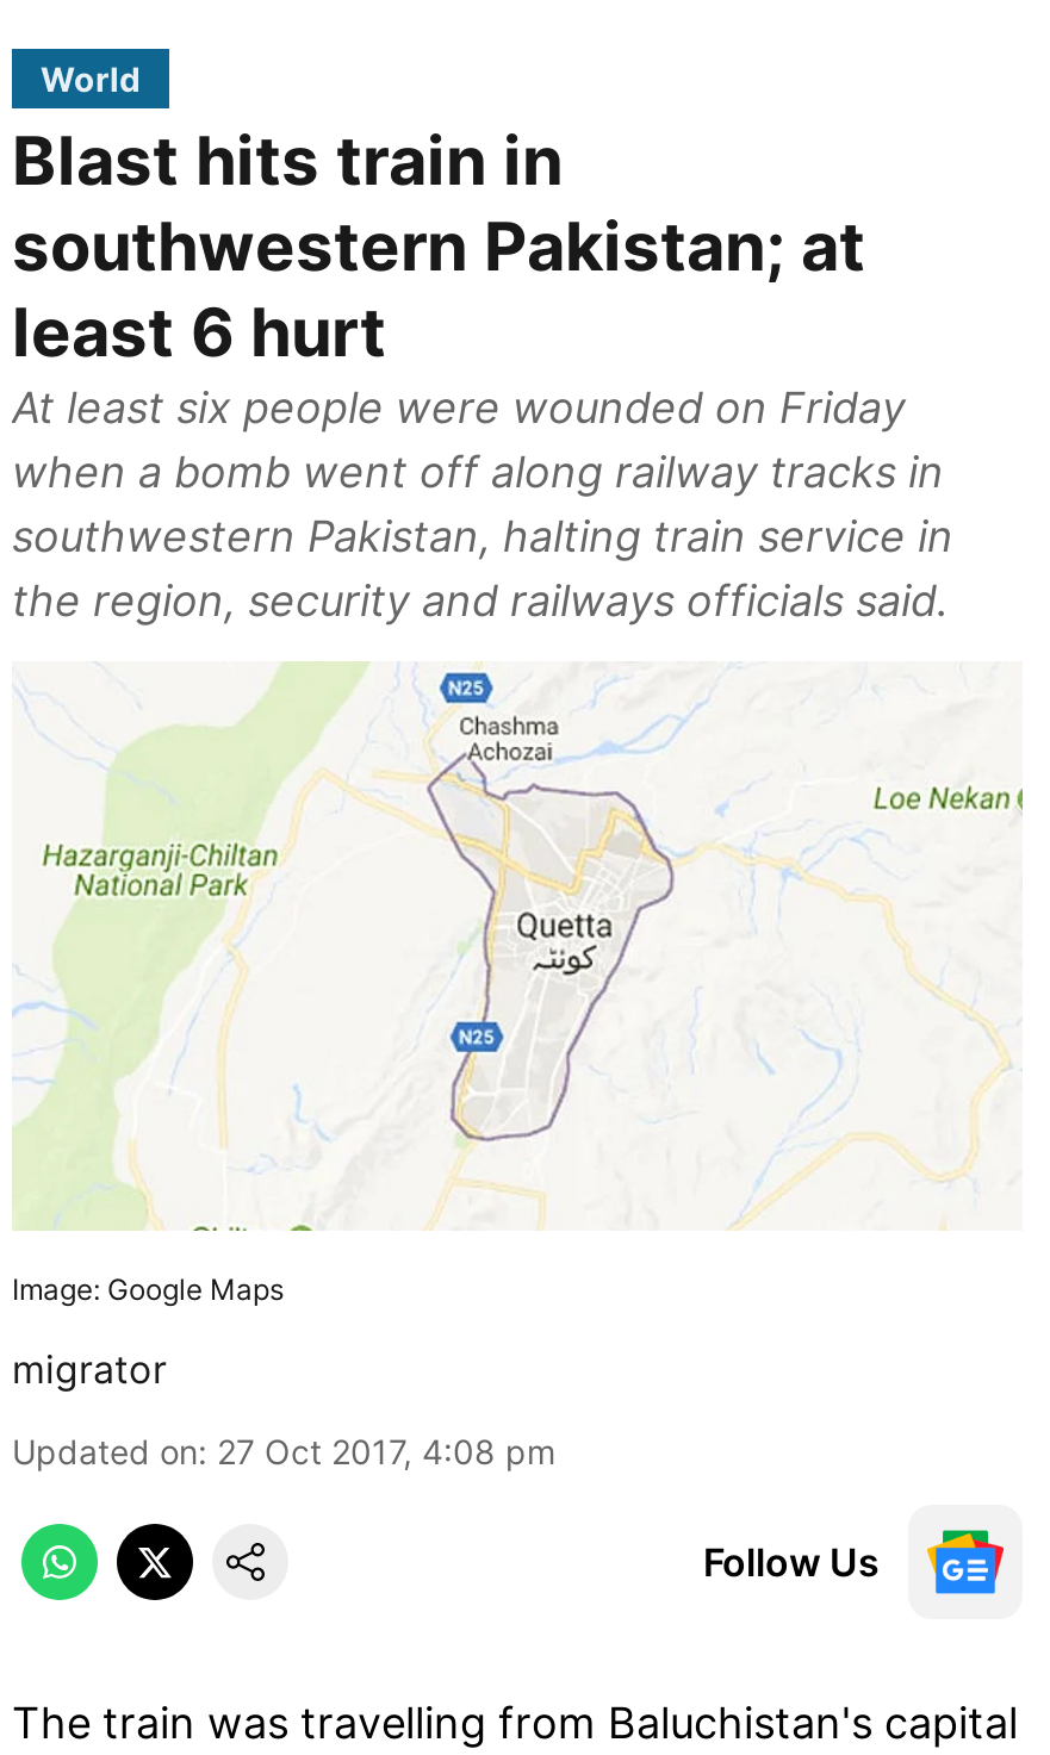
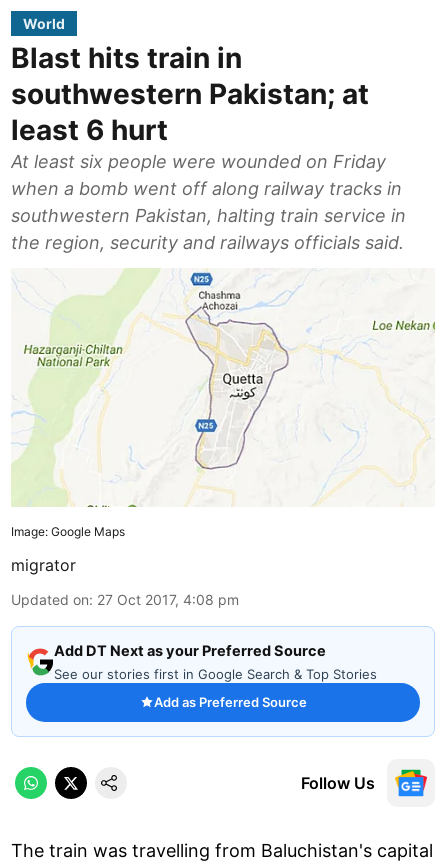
none -> [11,626,435,737] [image] | Add DT Next as your Preferred Source | See our stories first in Google Search & Top Stories | Add as Preferred Source

